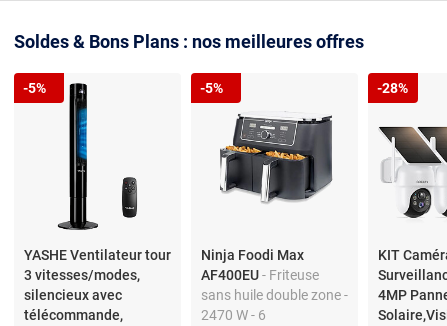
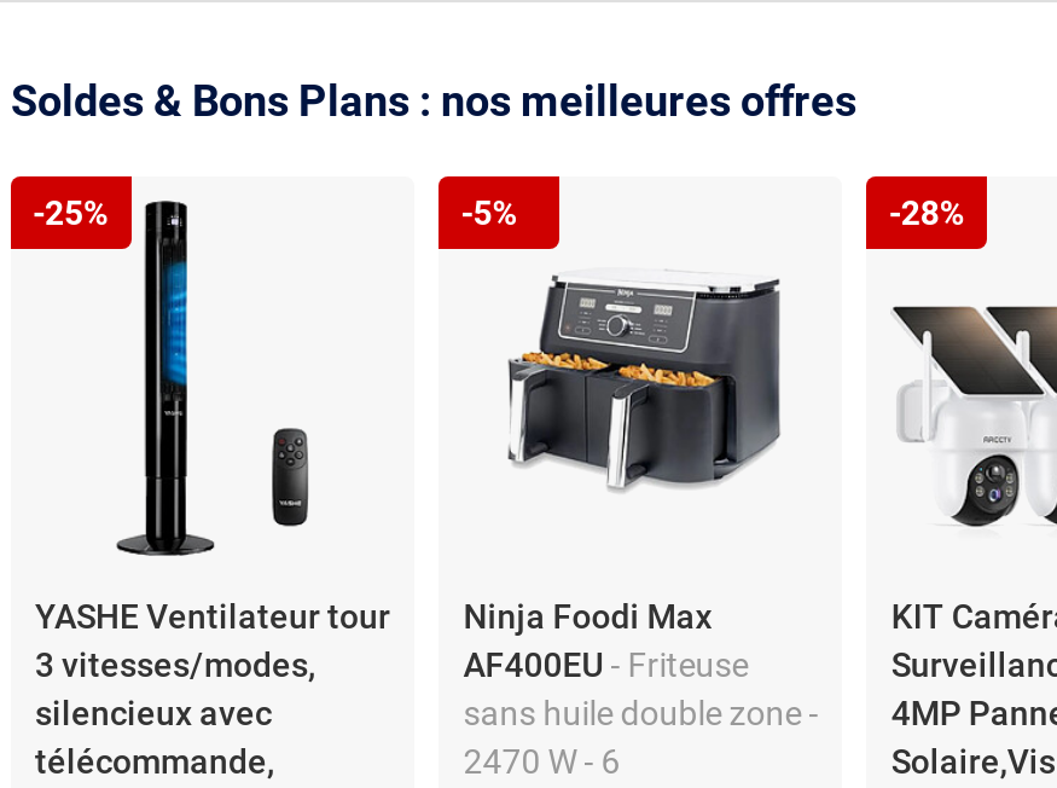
[23,80,46,96] -5% -> [33,193,108,232] -25%

